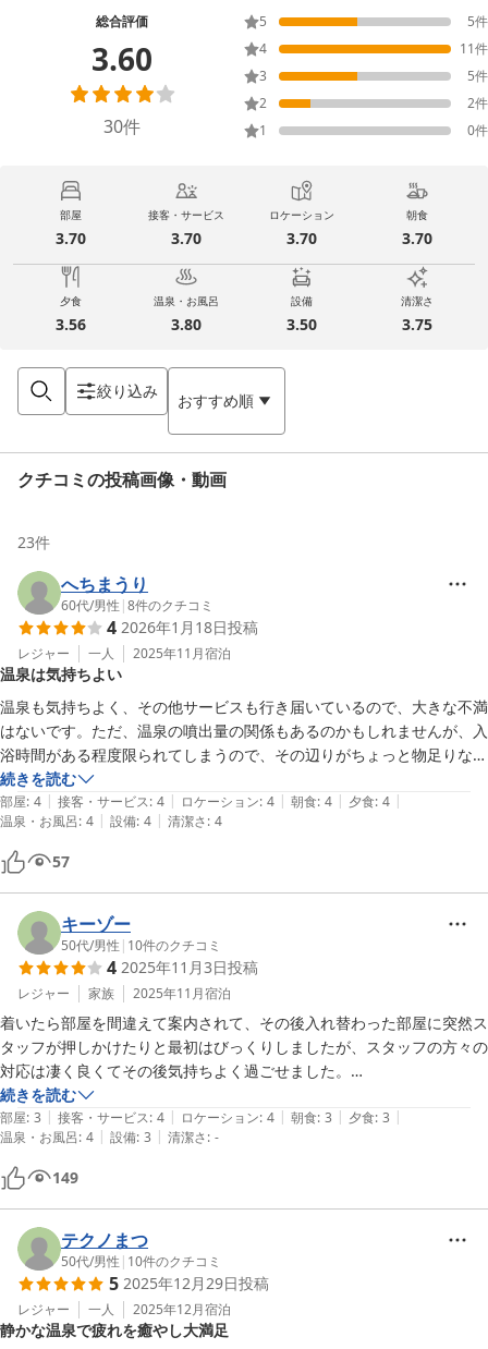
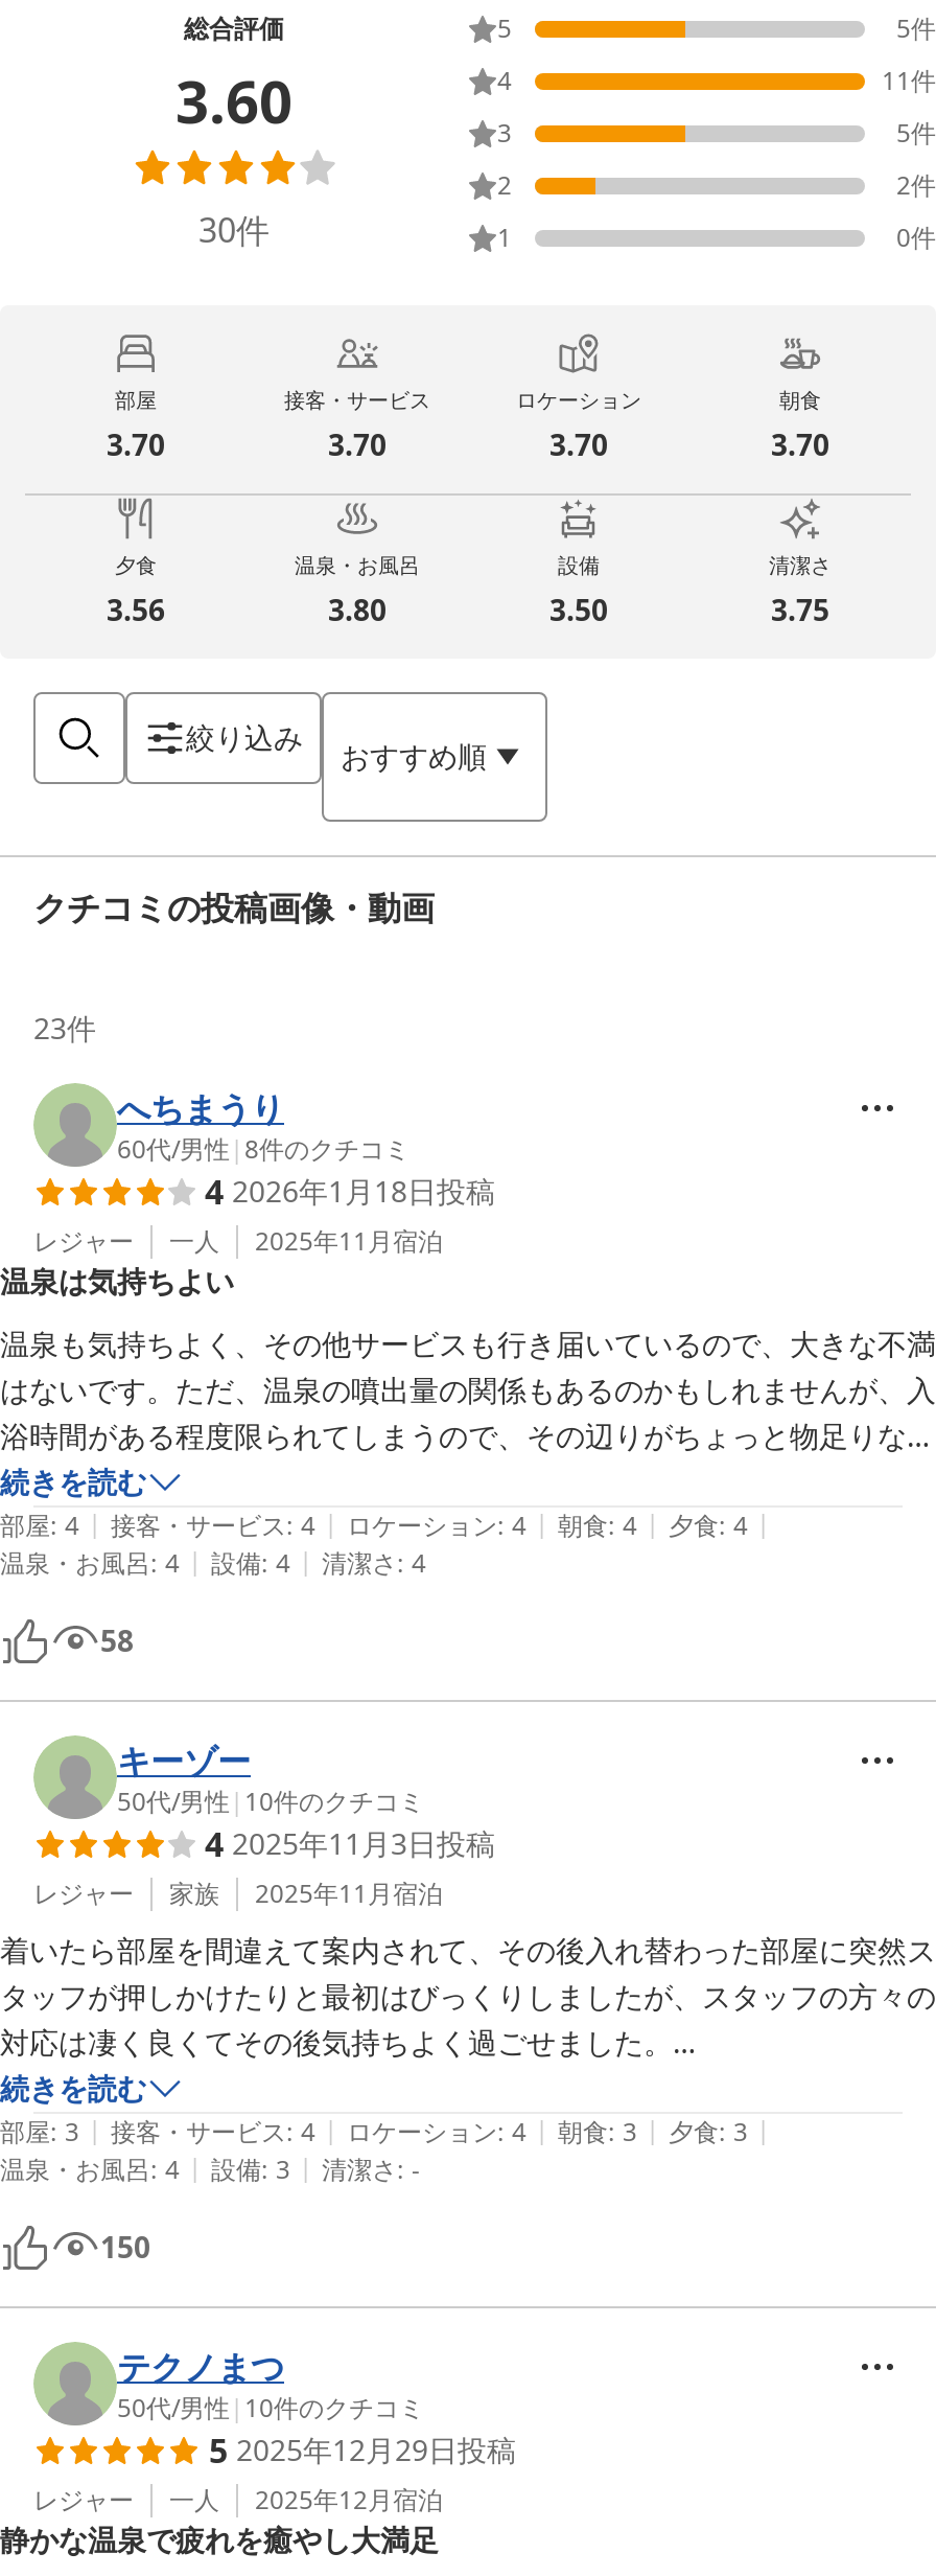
[52,851,70,872] 57 -> [100,1620,134,1660] 58
[52,1167,78,1188] 149 -> [100,2227,150,2267] 150

